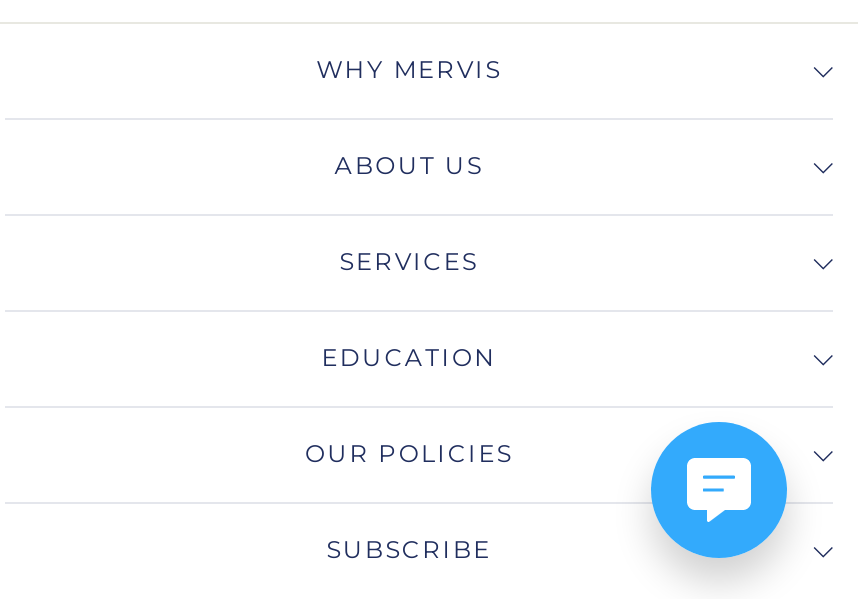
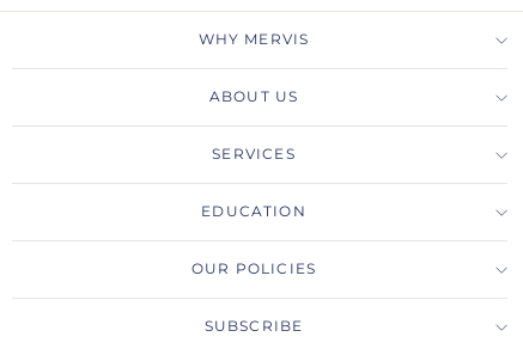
[649,420,789,576] [image] -> none

